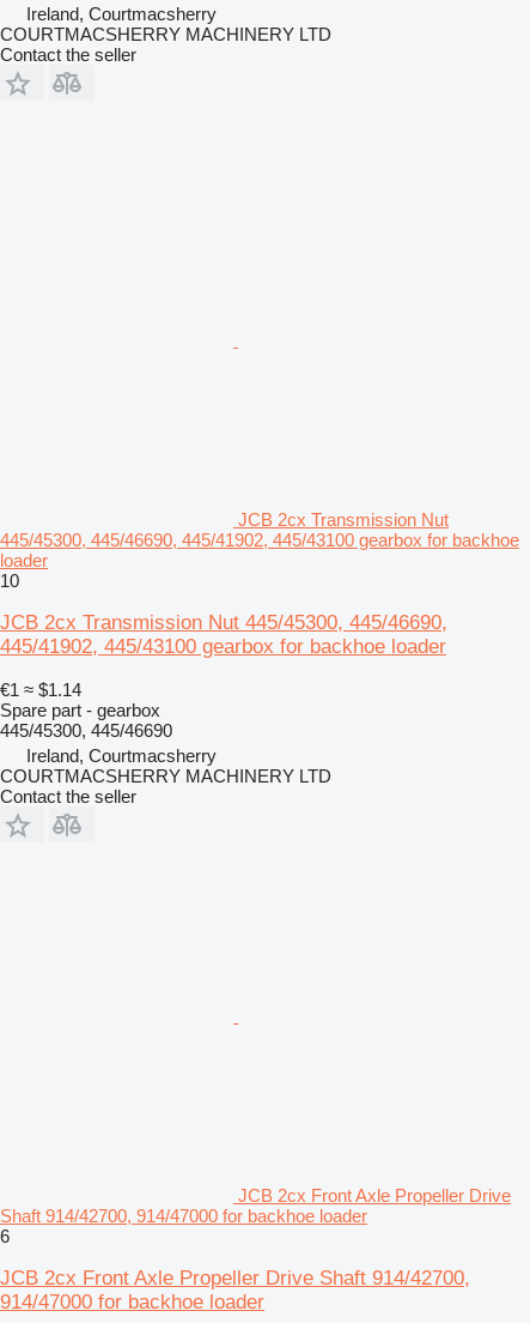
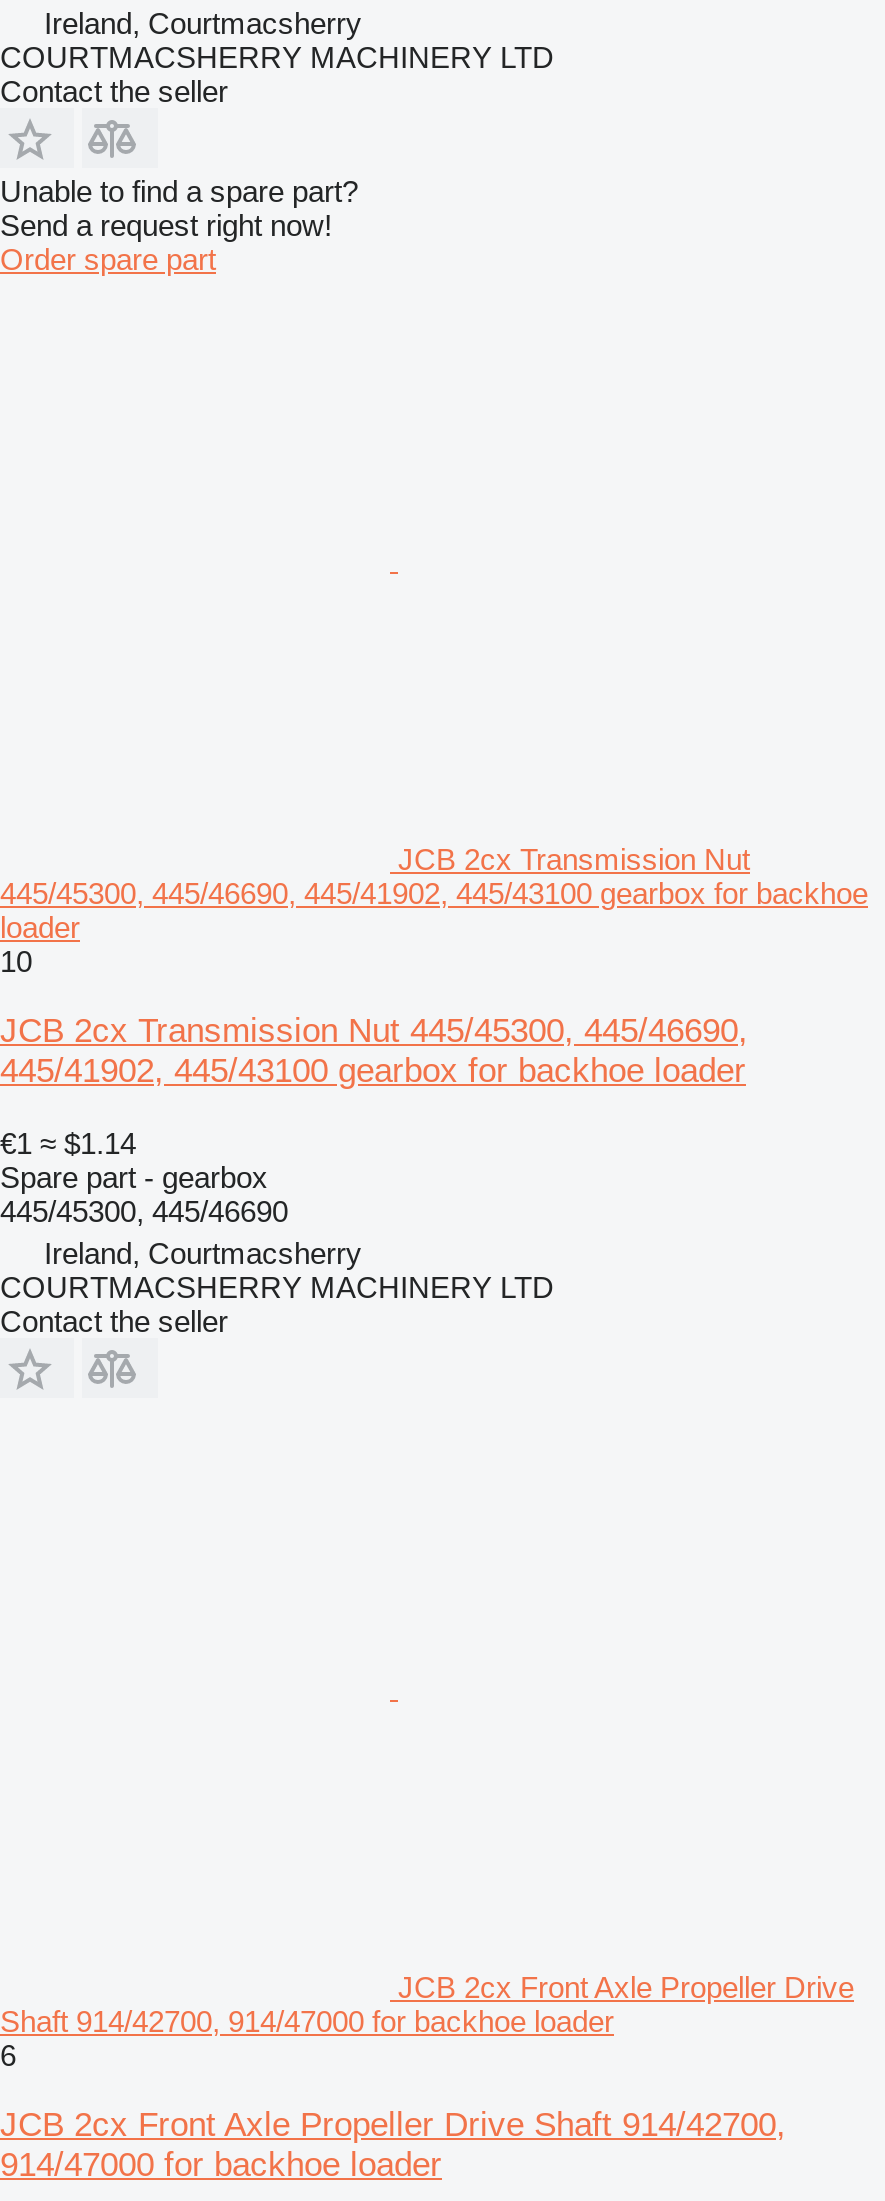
none -> [0,174,358,276] Unable to find a spare part? | Send a request right now! | Order spare part

